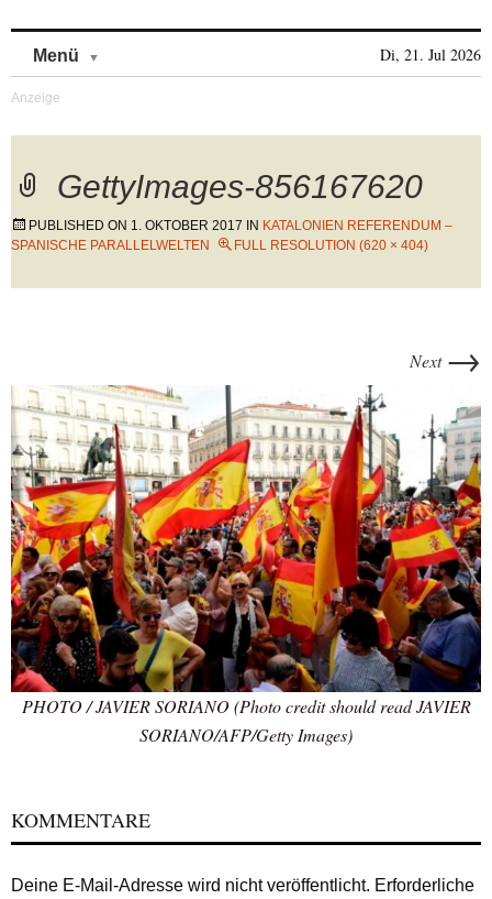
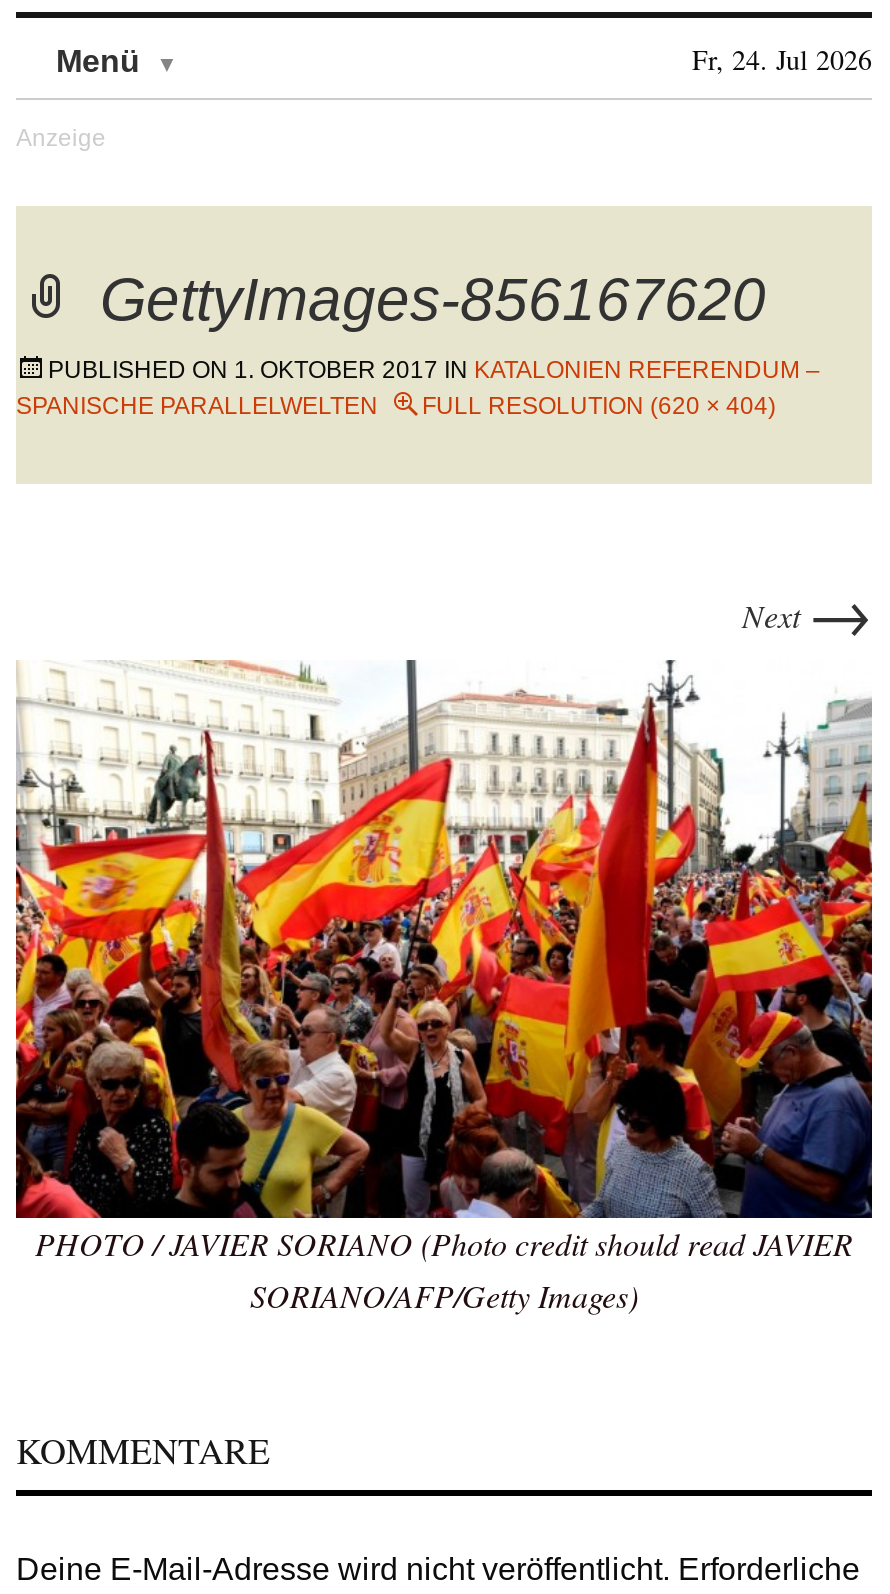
[380,44,481,65] Di, 21. Jul 2026 -> [692,40,872,78] Fr, 24. Jul 2026

